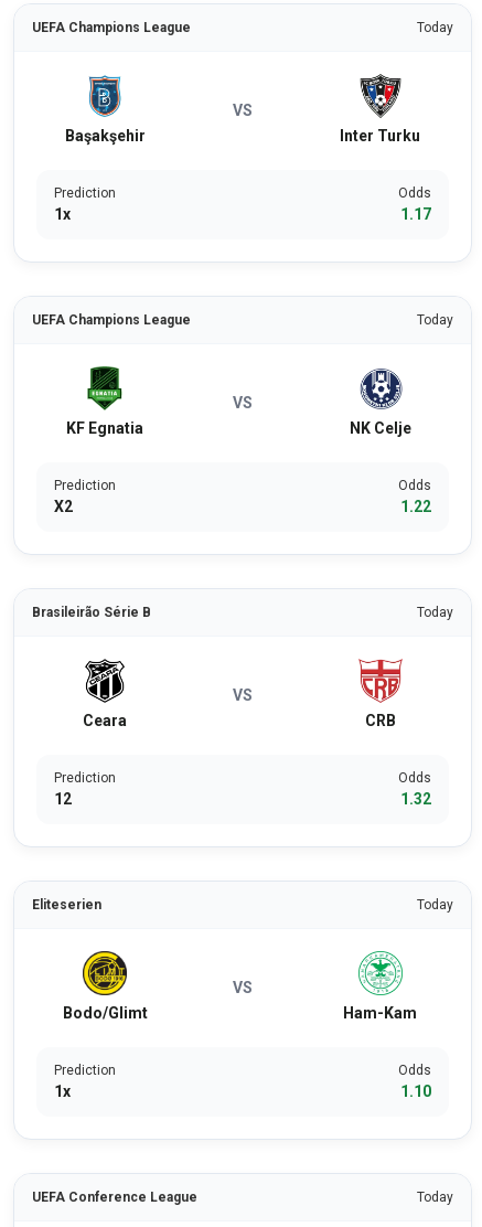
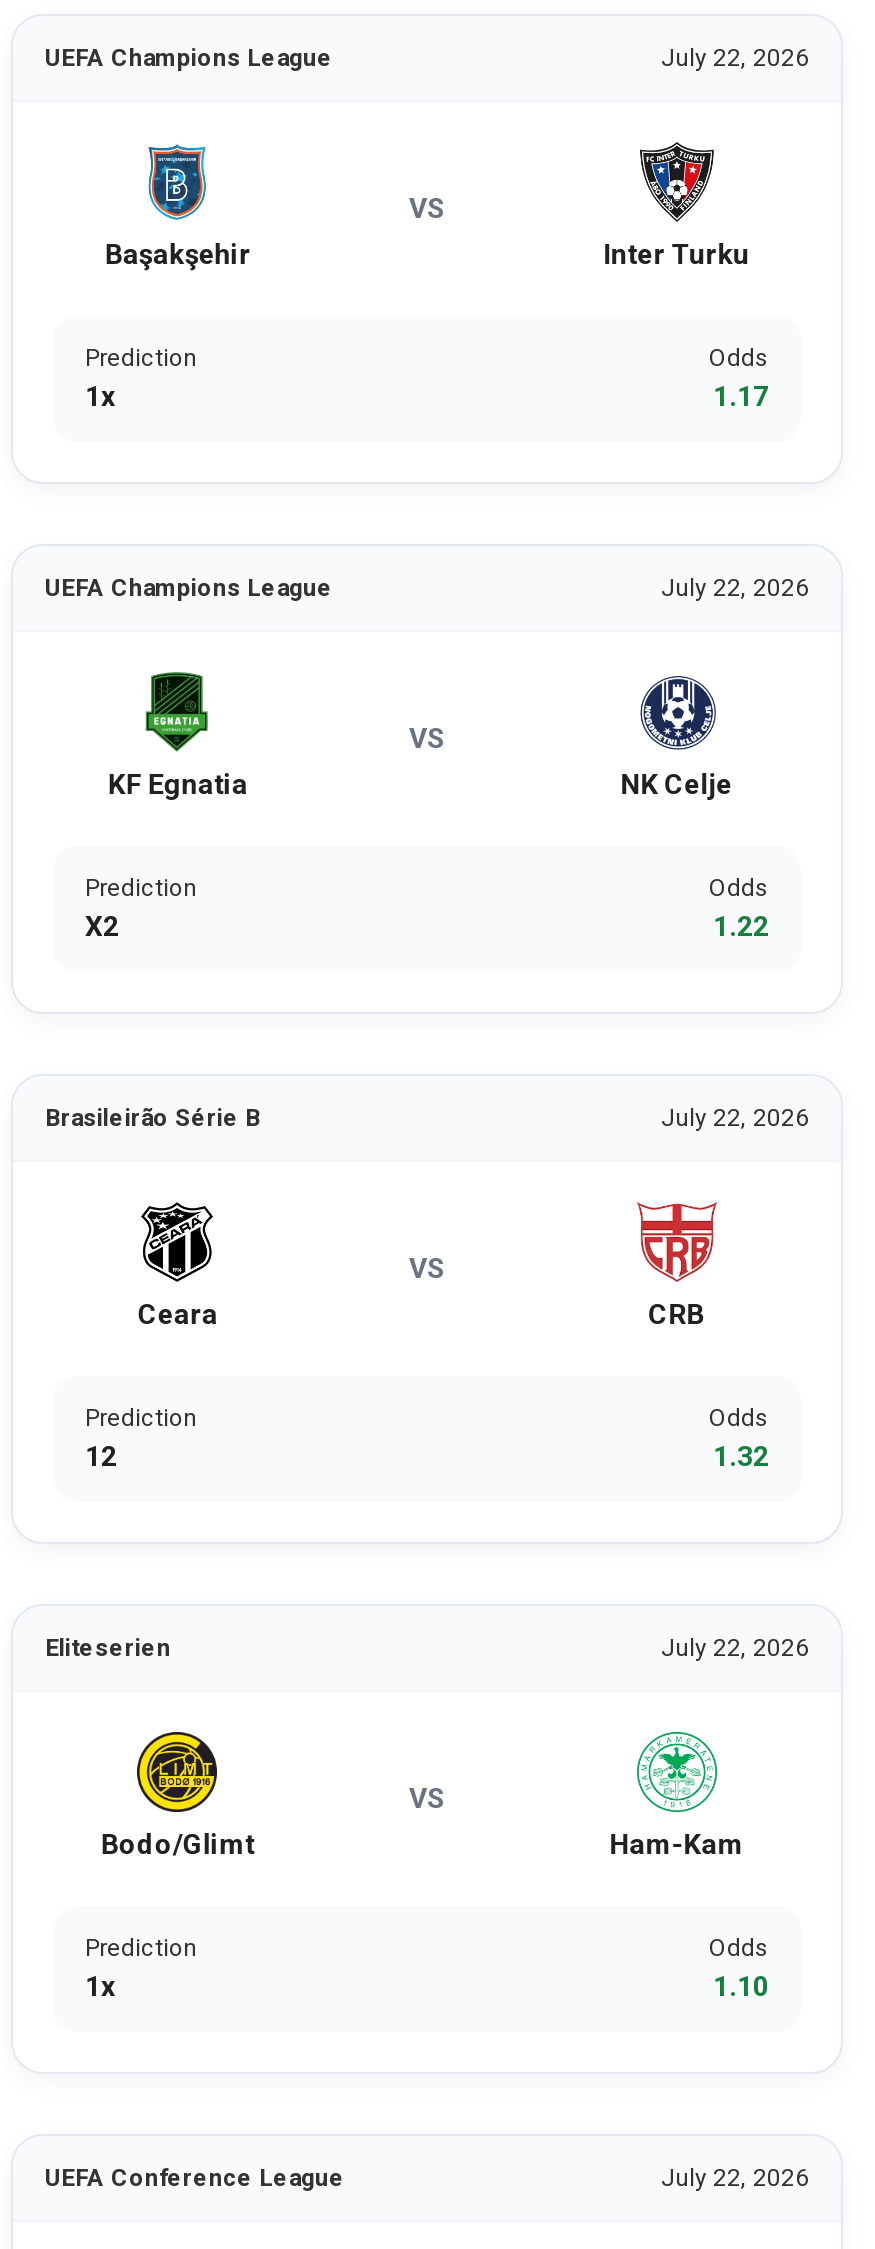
[417,20,453,35] Today -> [661,44,809,72] July 22, 2026
[417,312,453,328] Today -> [661,574,809,602] July 22, 2026
[417,605,453,620] Today -> [661,1104,809,1132] July 22, 2026
[417,897,453,913] Today -> [661,1634,809,1662] July 22, 2026
[417,1189,453,1205] Today -> [661,2164,809,2192] July 22, 2026

